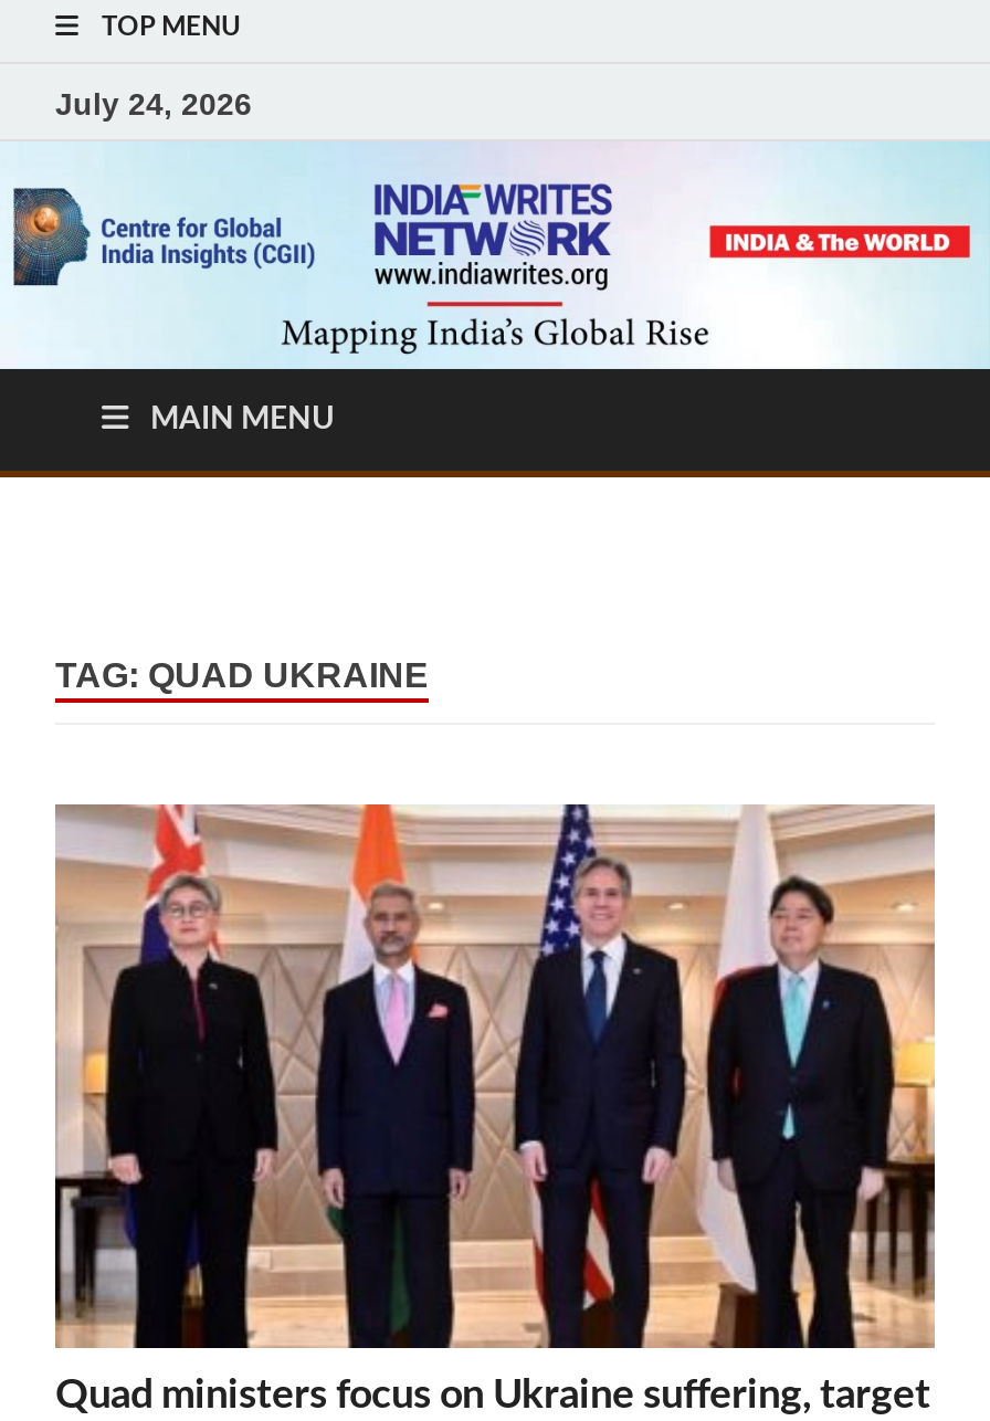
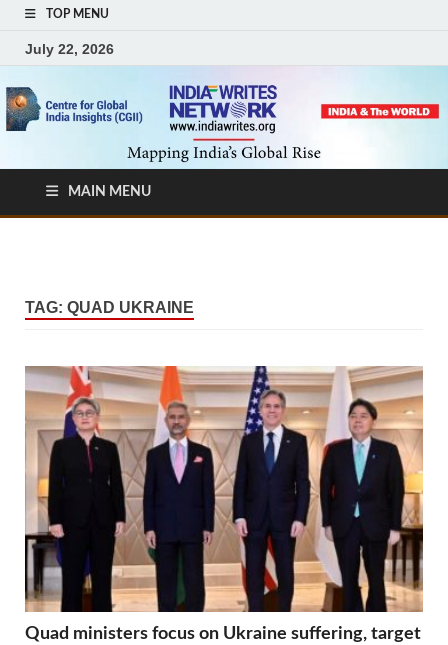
[55,85,252,120] July 24, 2026 -> [25,40,114,56] July 22, 2026

